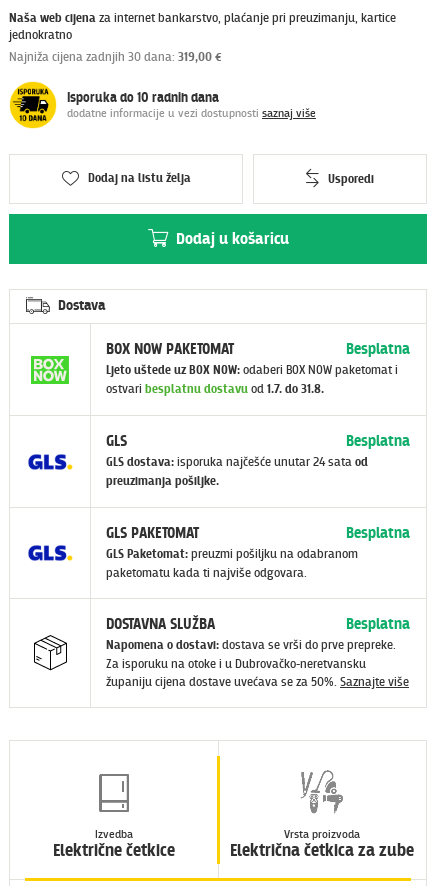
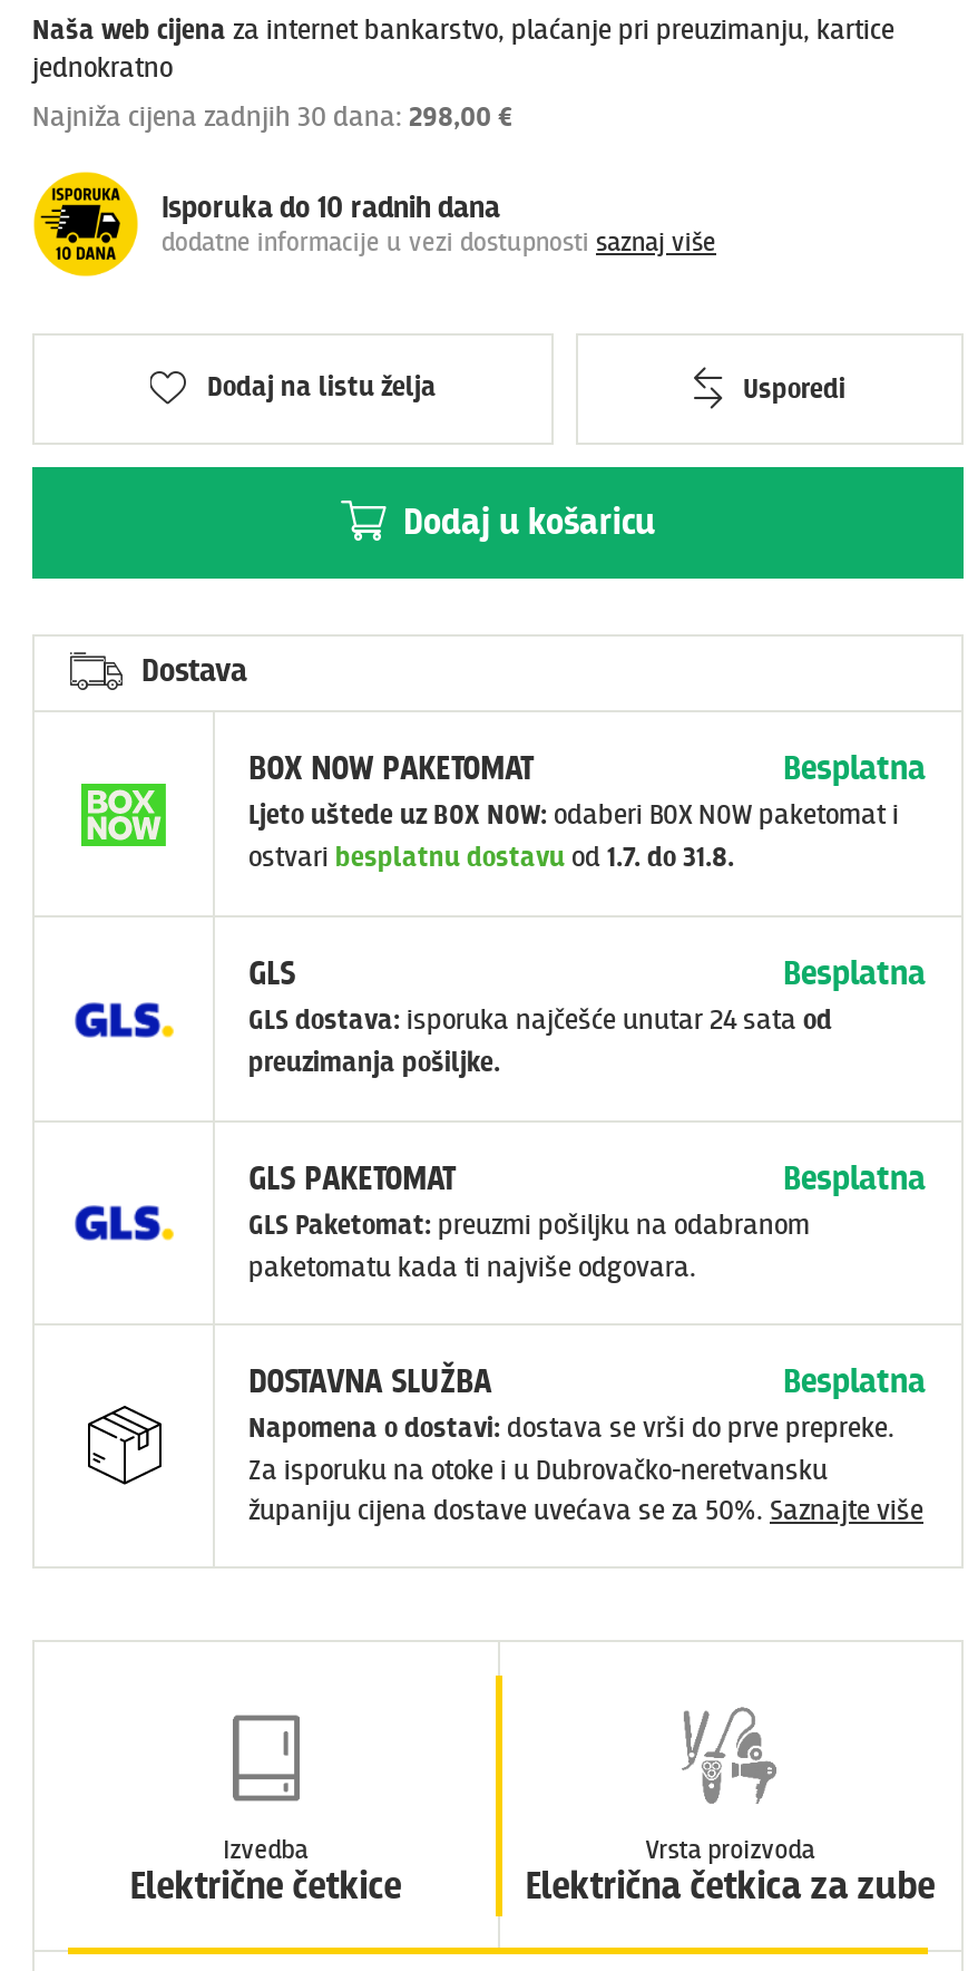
[9,49,221,66] Najniža cijena zadnjih 30 dana: 319,00 € -> [32,99,511,137] Najniža cijena zadnjih 30 dana: 298,00 €

